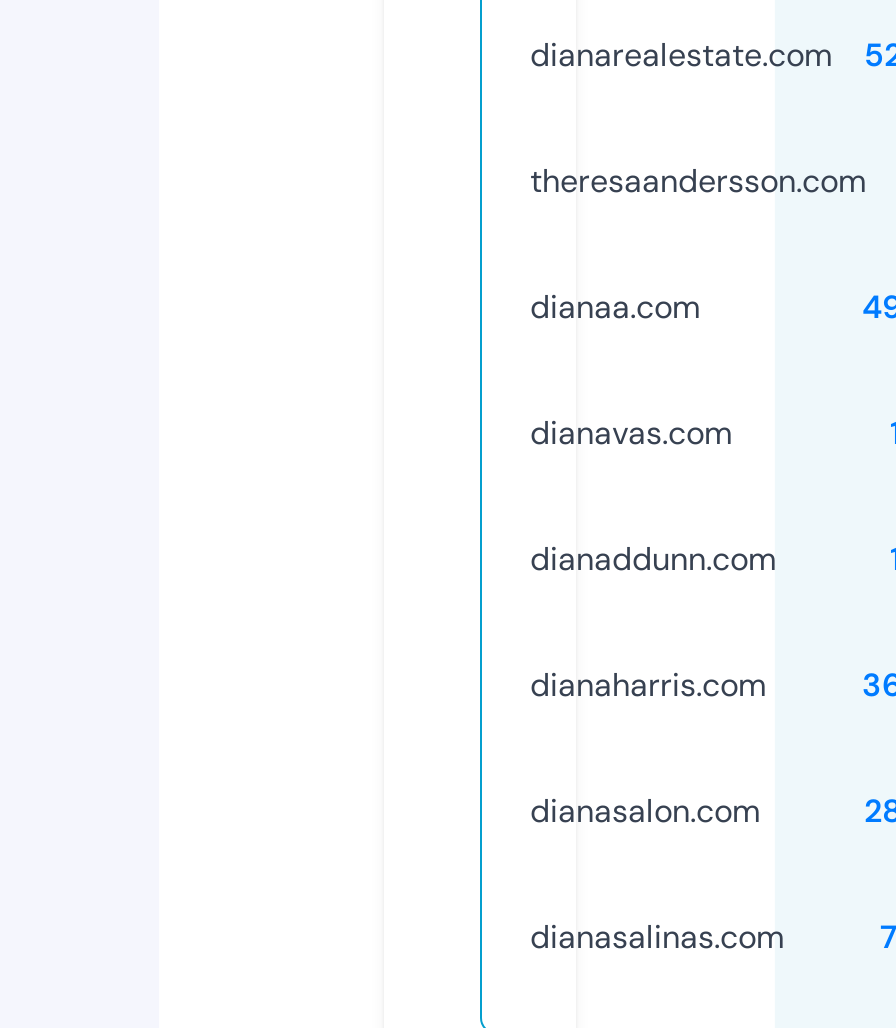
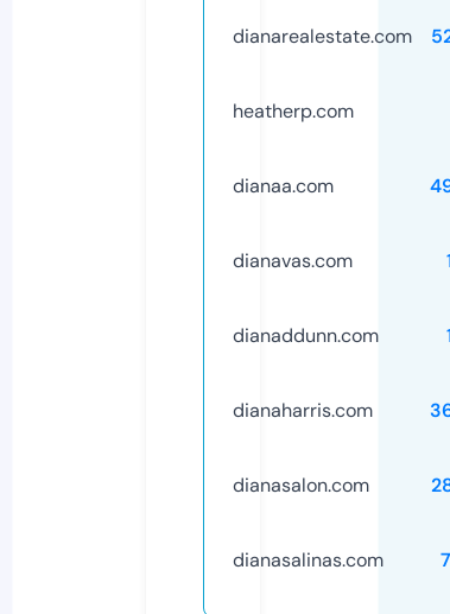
[530,160,866,202] theresaandersson.com -> [233,98,354,123] heatherp.com

